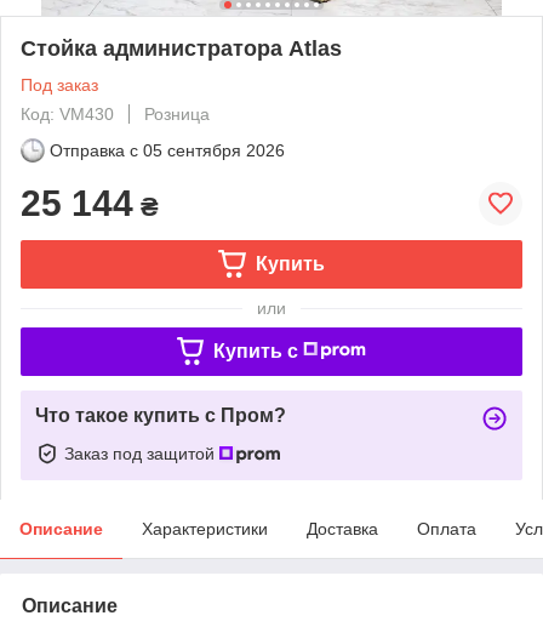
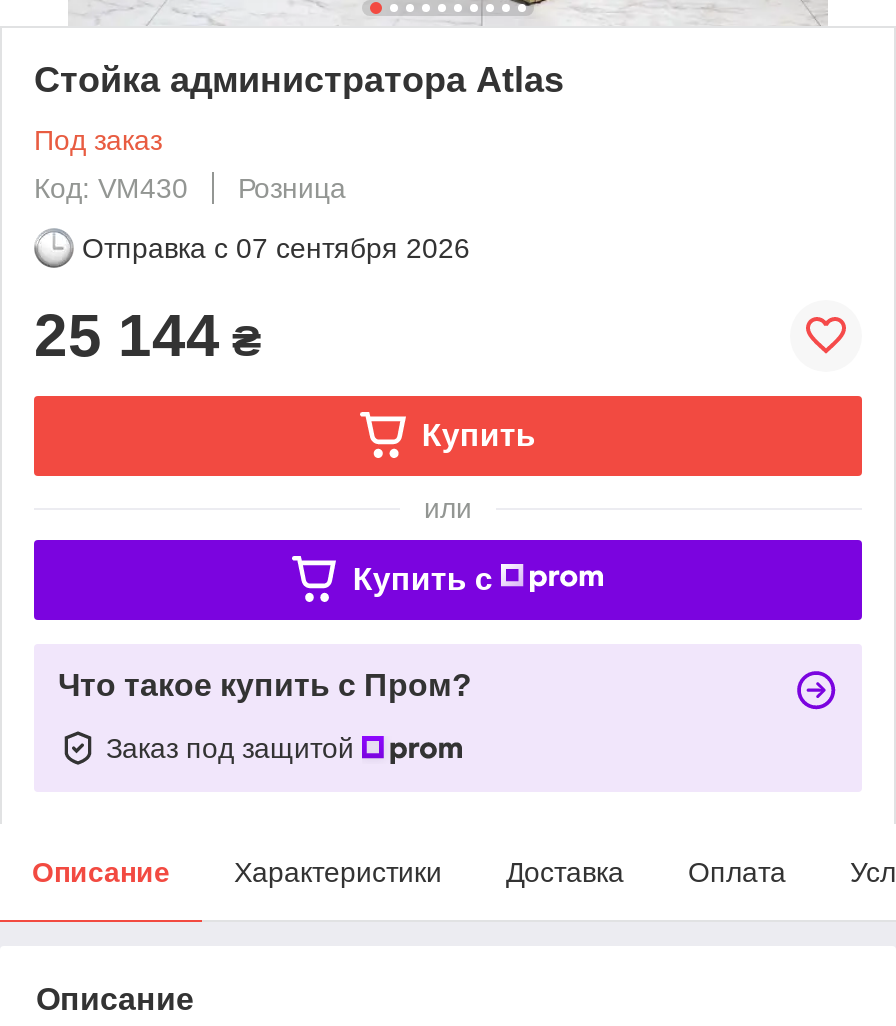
[50,140,285,160] Отправка с 05 сентября 2026 -> [82,232,470,264] Отправка с 07 сентября 2026

